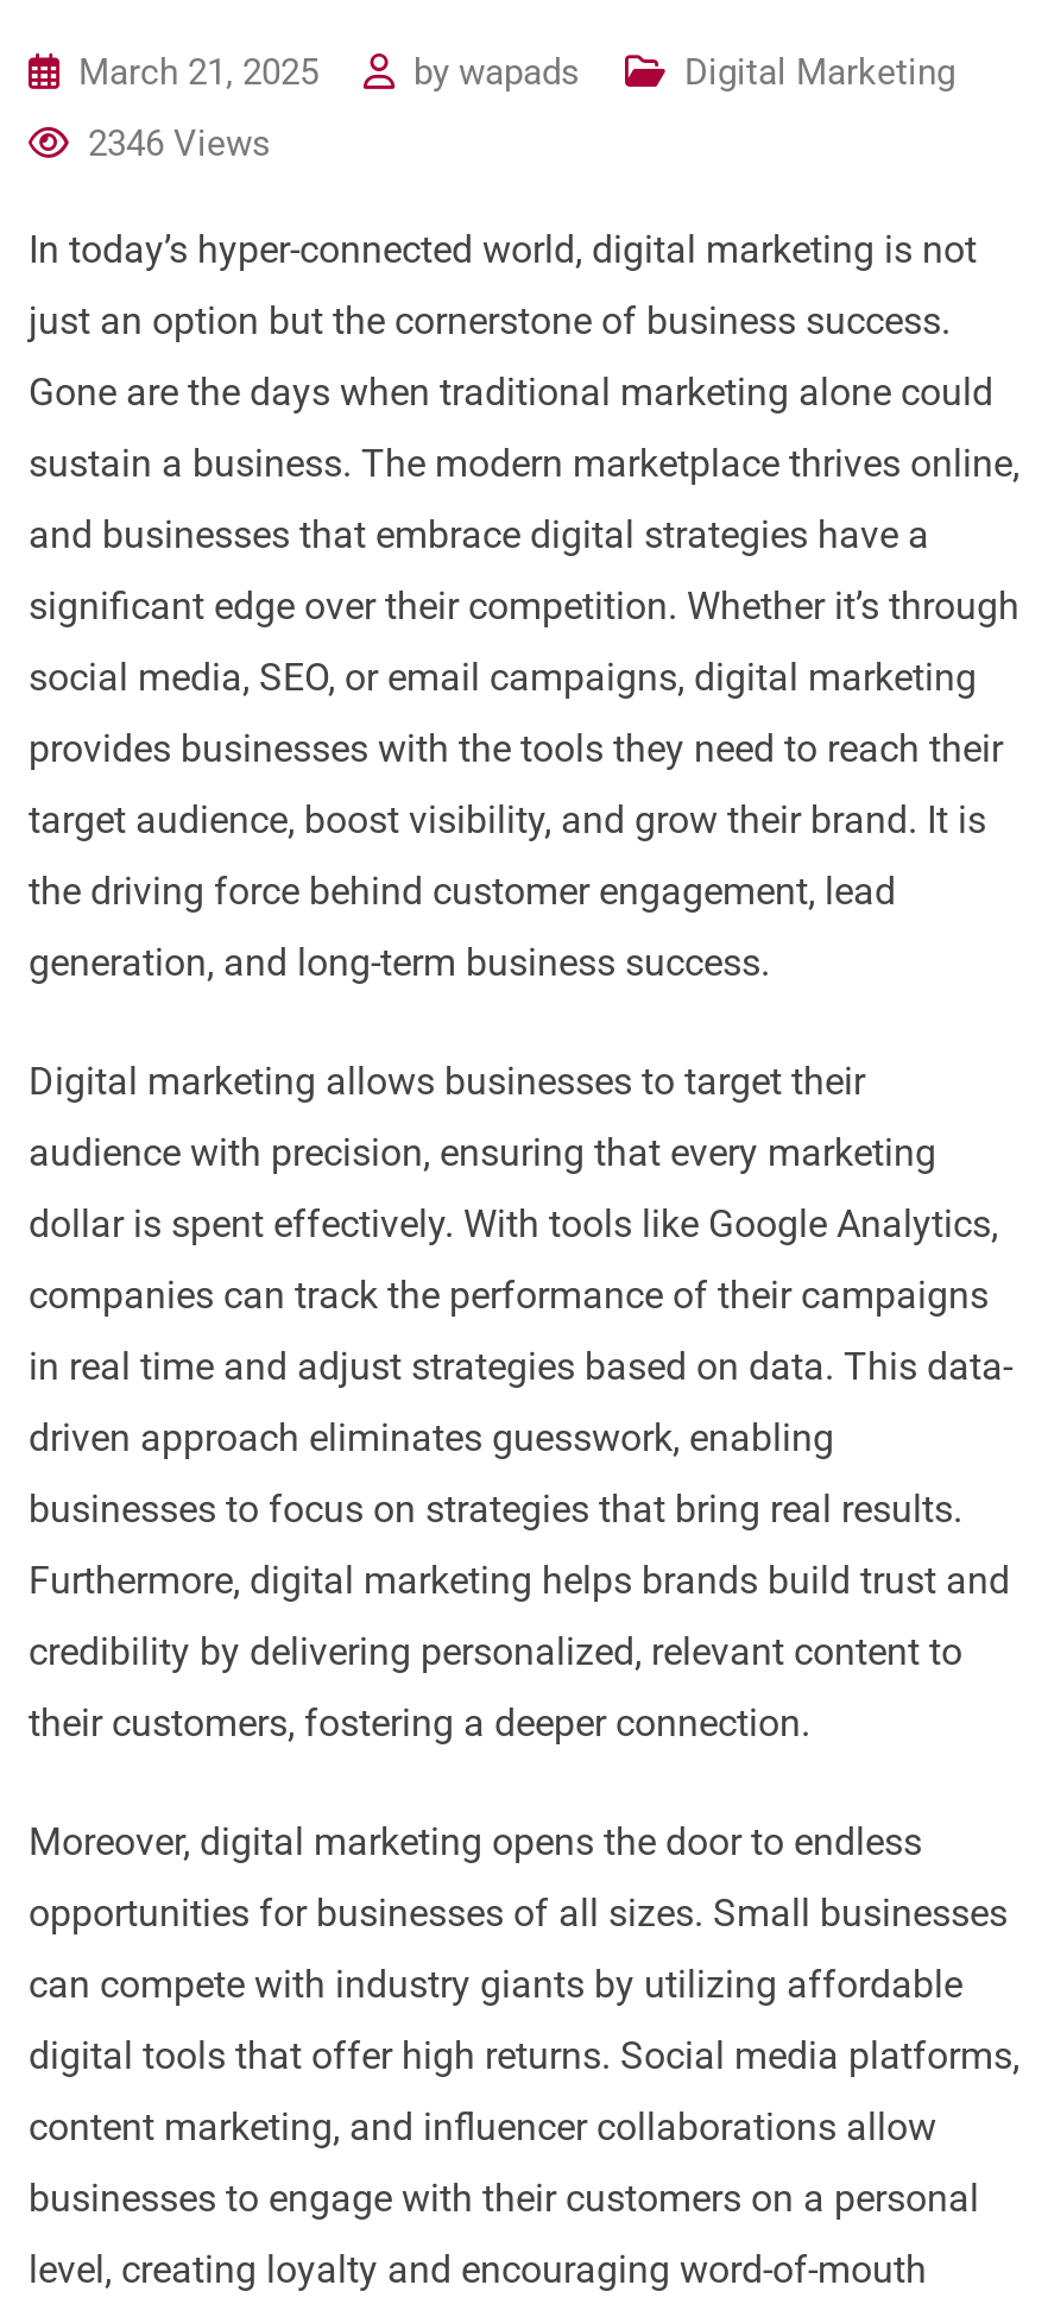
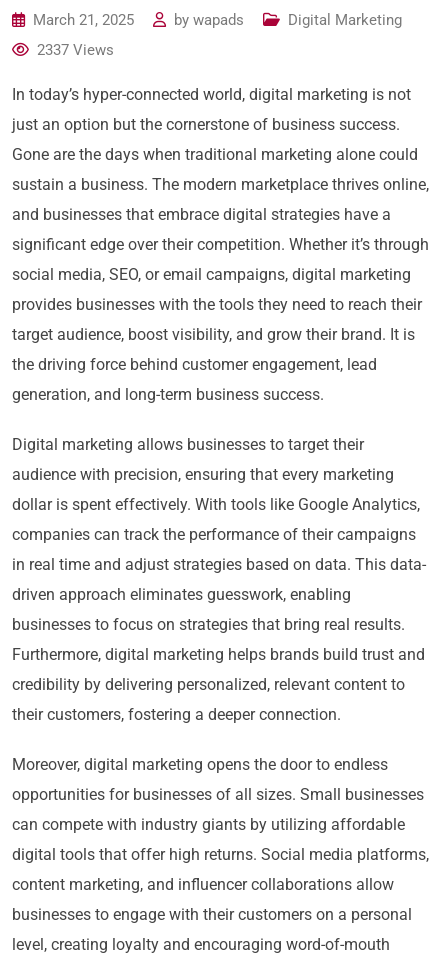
[88,122,271,165] 2346 Views -> [37,41,114,59] 2337 Views

